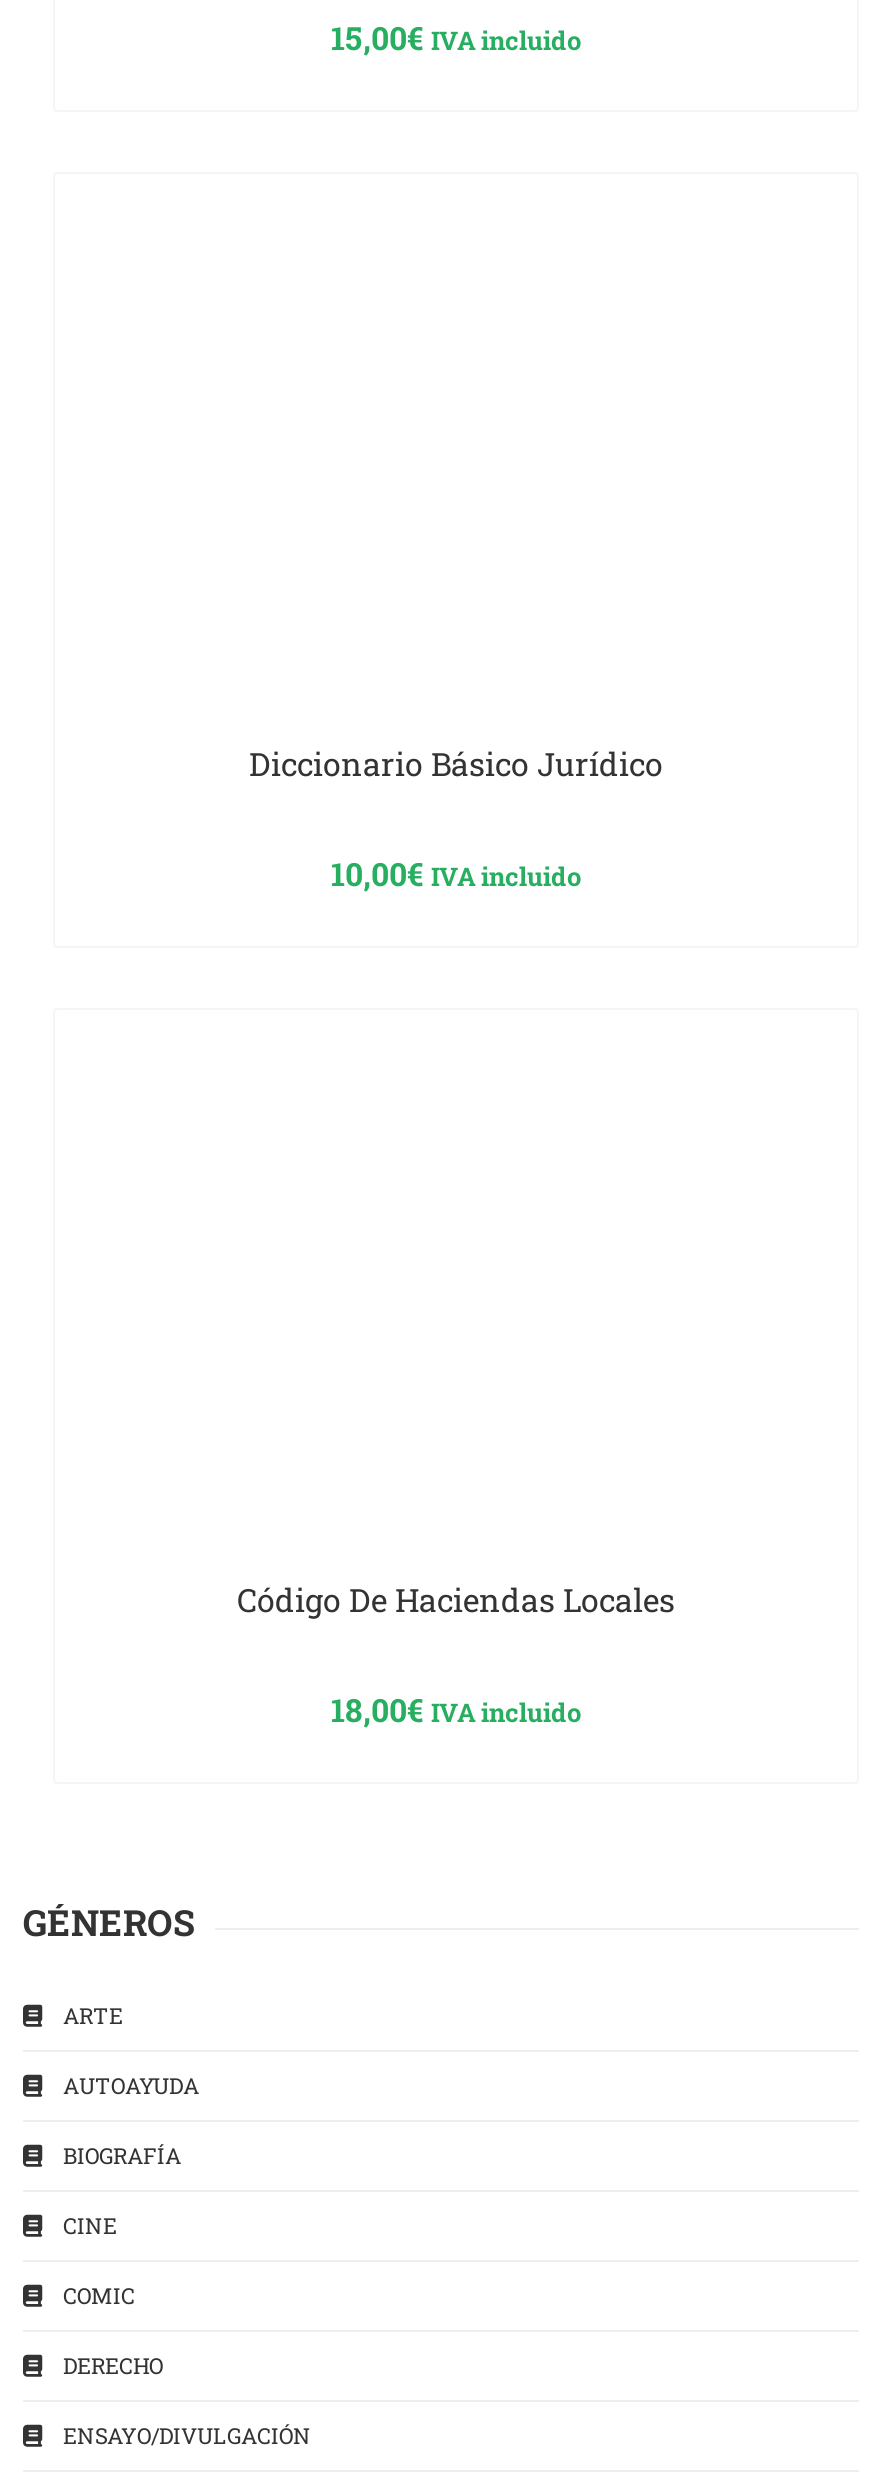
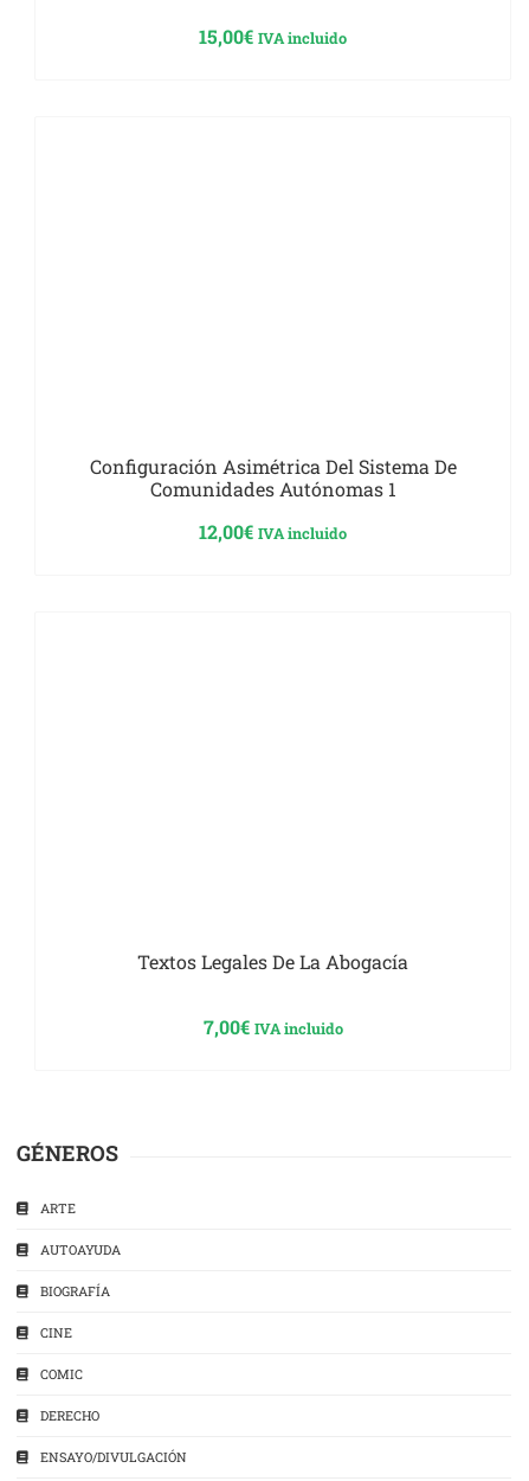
[249,742,663,784] Diccionario Básico Jurídico -> [89,454,456,501] Configuración Asimétrica Del Sistema De | Comunidades Autónomas 1
[331,852,581,894] 10,00€ IVA incluido -> [199,519,347,544] 12,00€ IVA incluido
[237,1578,675,1620] Código De Haciendas Locales -> [137,949,408,974] Textos Legales De La Abogacía
[331,1688,581,1730] 18,00€ IVA incluido -> [203,1014,343,1039] 7,00€ IVA incluido

